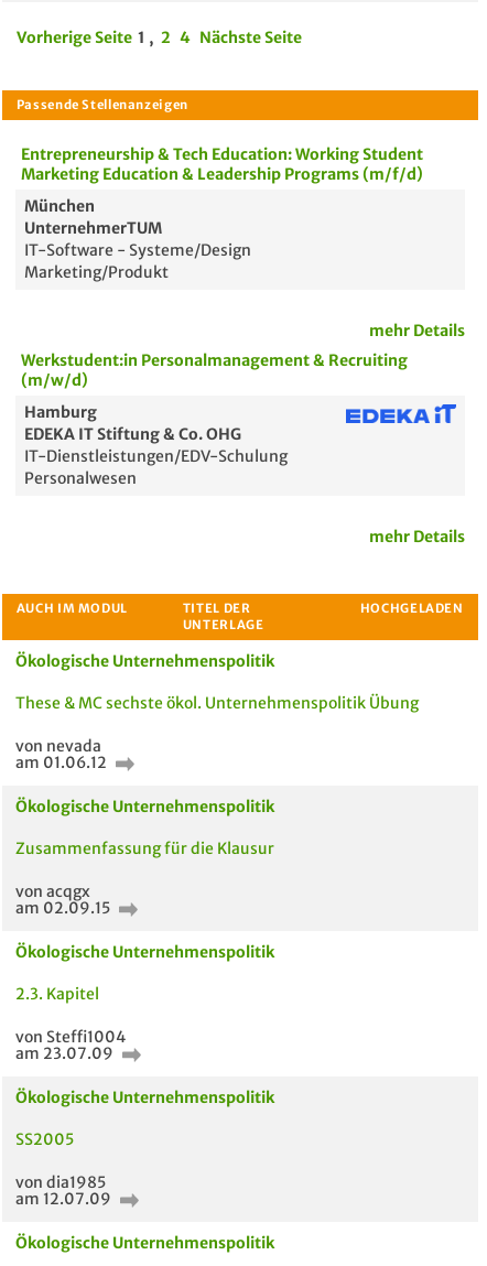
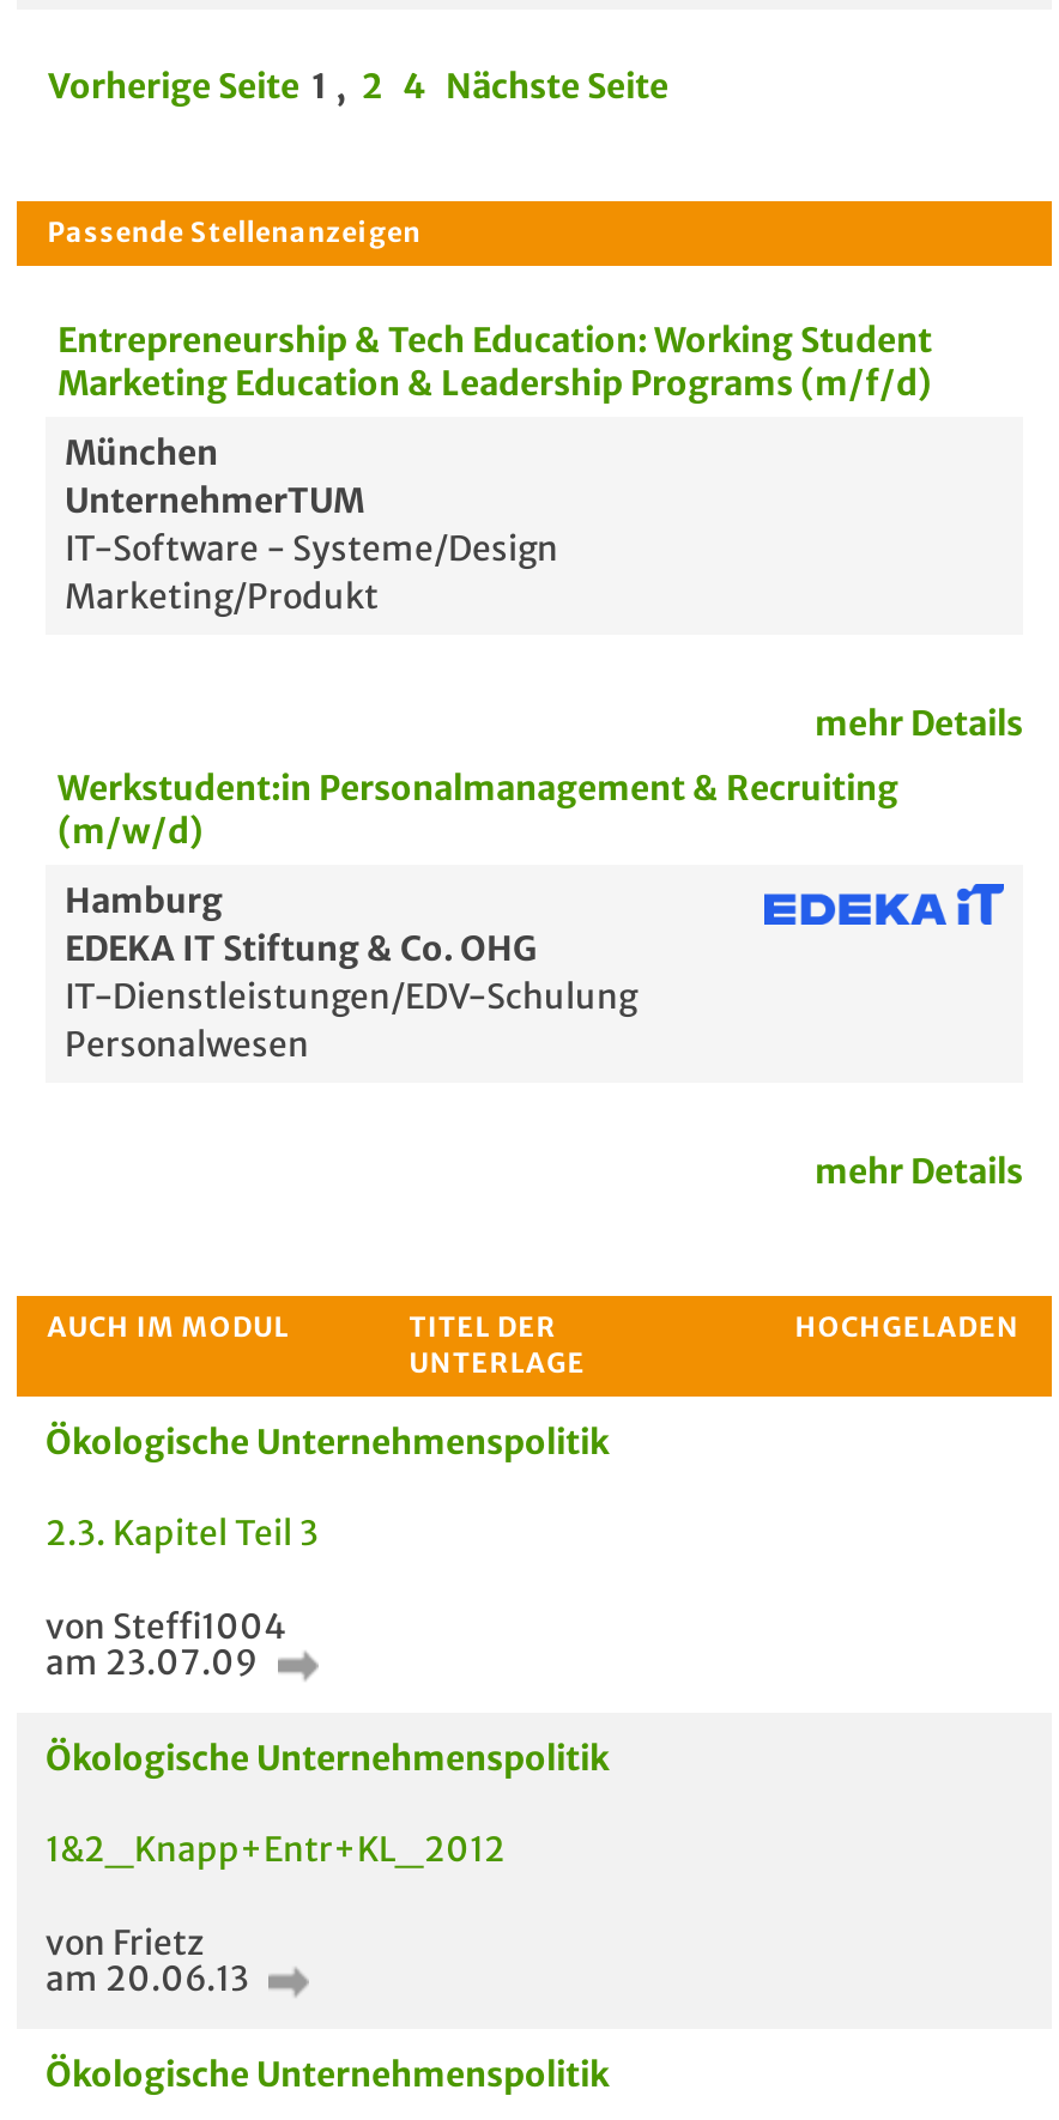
[15,693,419,1004] These & MC sechste ökol. Unternehmenspolitik Übung | von nevada | am 01.06.12 | Ökologische Unternehmenspolitik | Zusammenfassung für die Klausur | von acqgx | am 02.09.15 | Ökologische Unternehmenspolitik | 2.3. Kapitel -> [46,1512,319,1555] 2.3. Kapitel Teil 3
[15,1129,74,1149] SS2005 -> [46,1828,506,1871] 1&2_Knapp+Entr+KL_2012
[15,1172,115,1209] von dia1985 | am 12.07.09 -> [46,1921,256,2000] von Frietz | am 20.06.13

